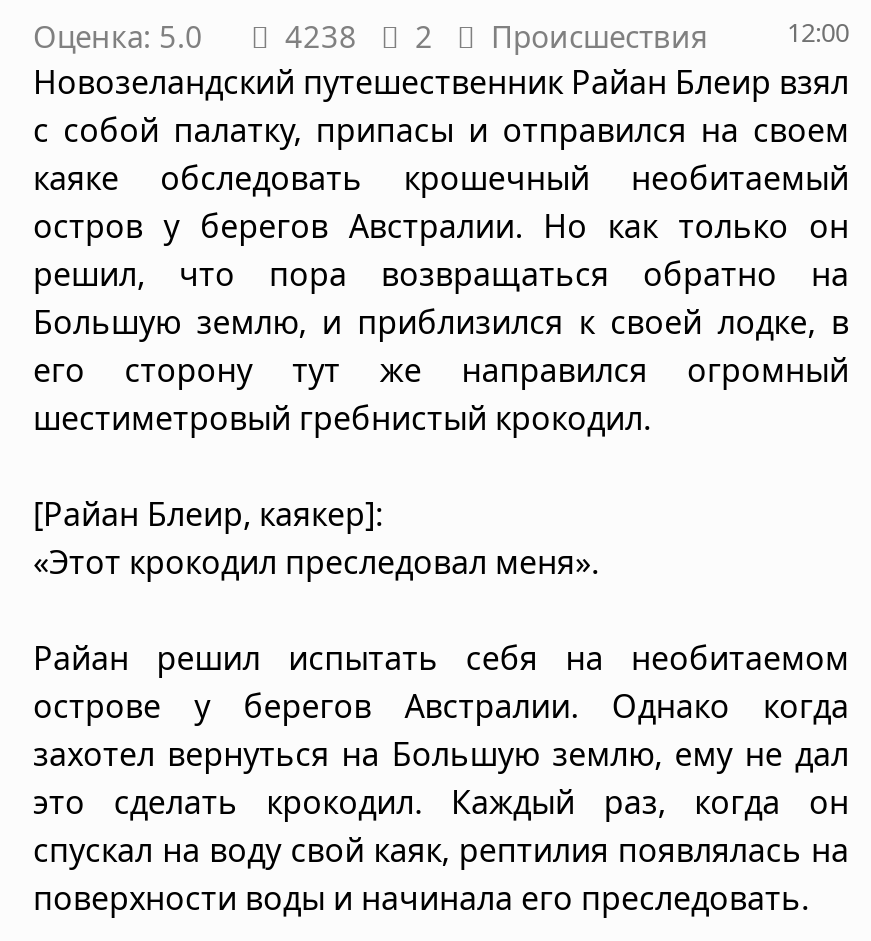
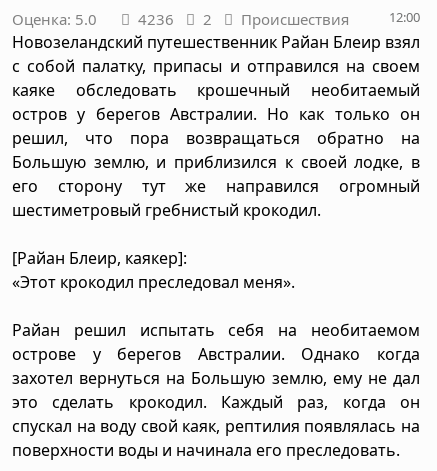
[33,17,707,57] Оценка: 5.0 4238 2 Происшествия -> [12,9,349,29] Оценка: 5.0 4236 2 Происшествия

